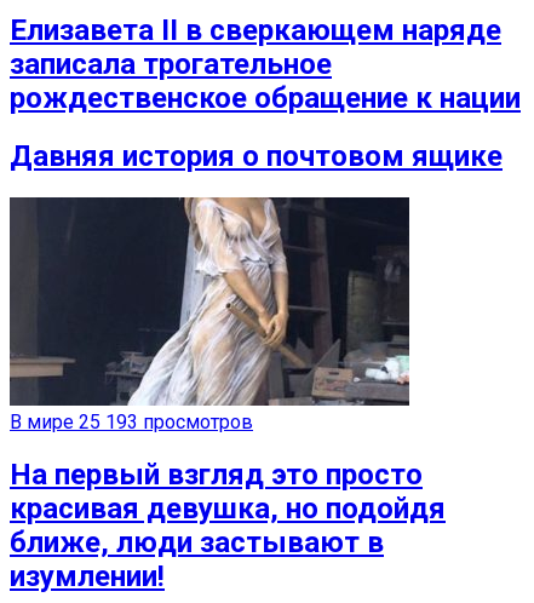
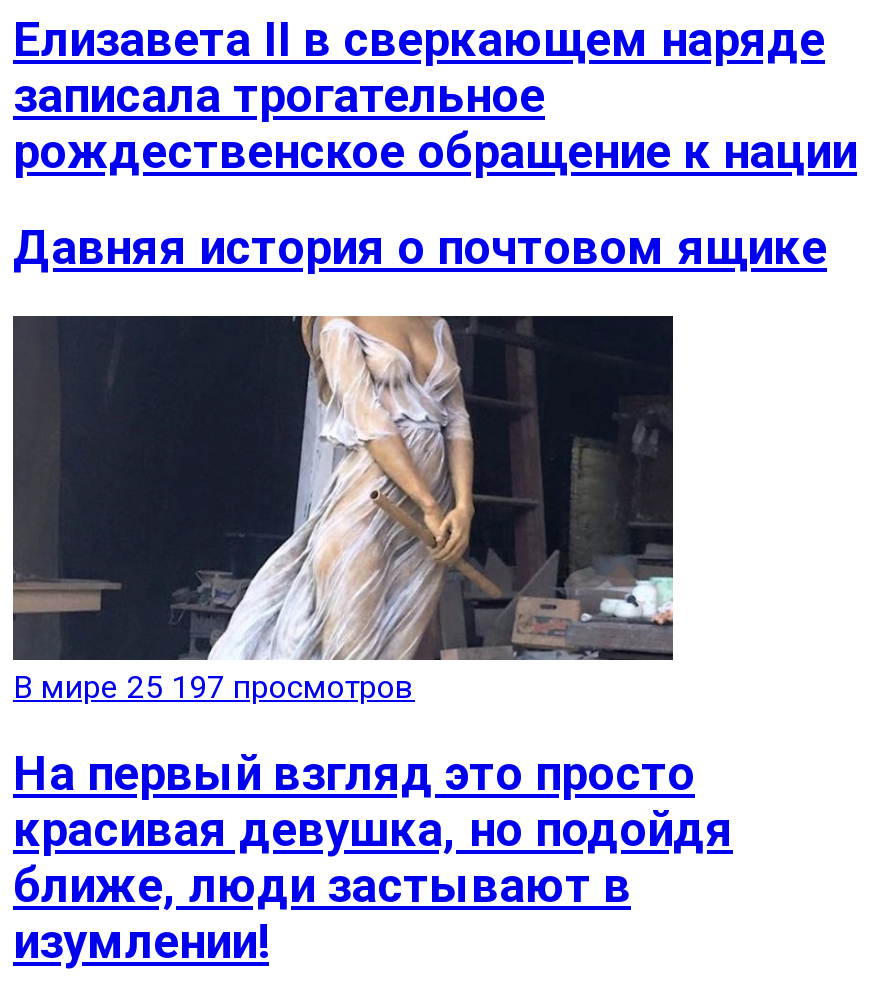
[10,410,253,433] В мире 25 193 просмотров -> [13,668,415,706] В мире 25 197 просмотров

